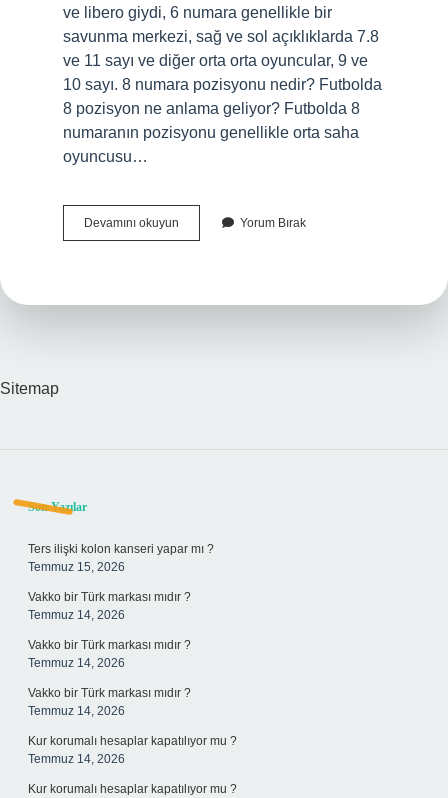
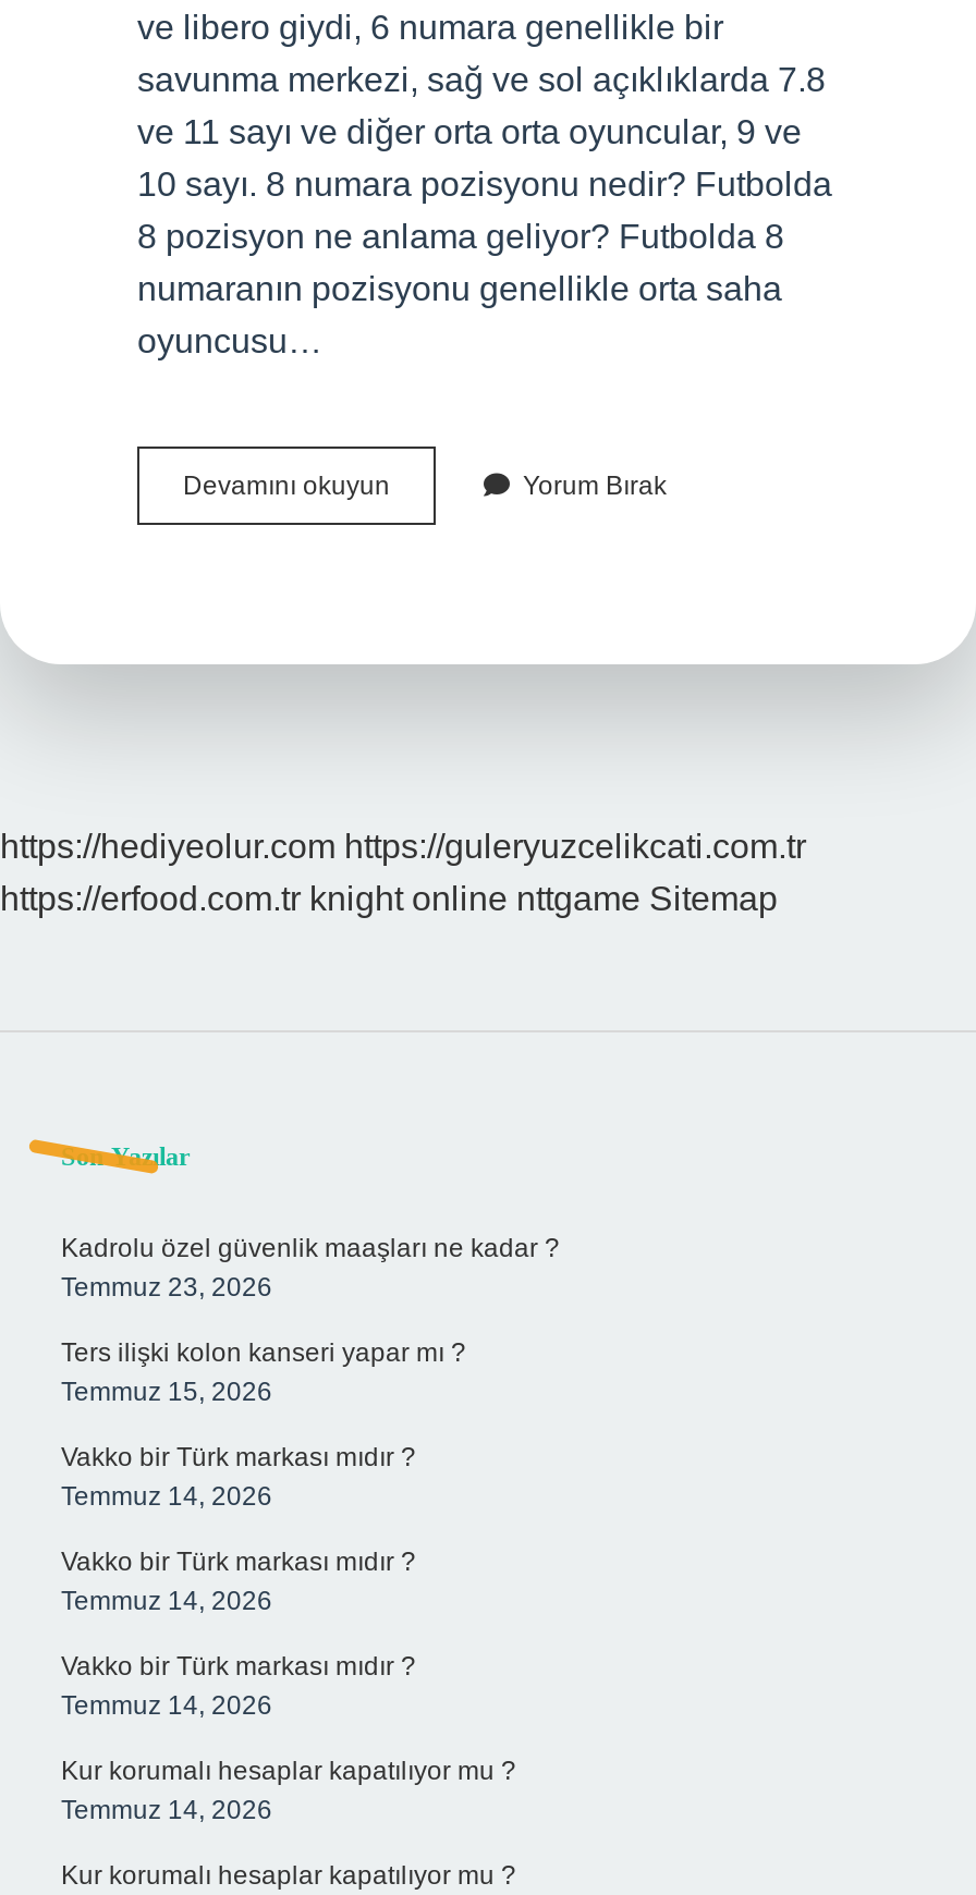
[0,380,59,397] Sitemap -> [0,828,806,917] https://hediyeolur.com https://guleryuzcelikcati.com.tr | https://erfood.com.tr knight online nttgame Sitemap
none -> [61,1233,560,1303] Kadrolu özel güvenlik maaşları ne kadar ? | Temmuz 23, 2026

